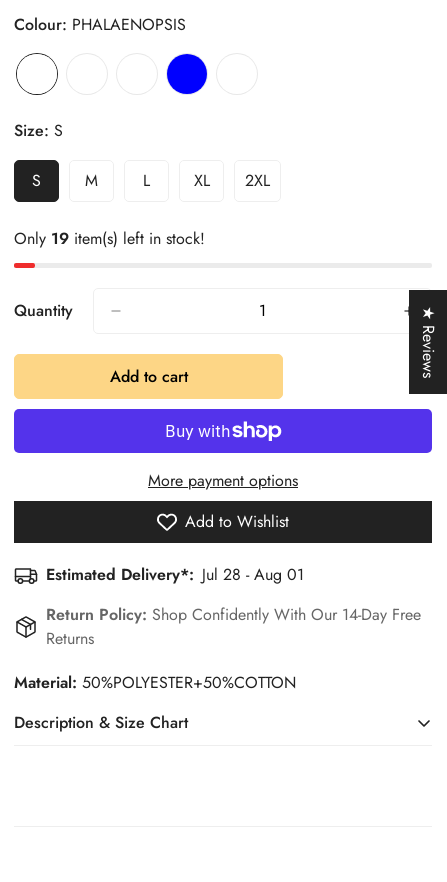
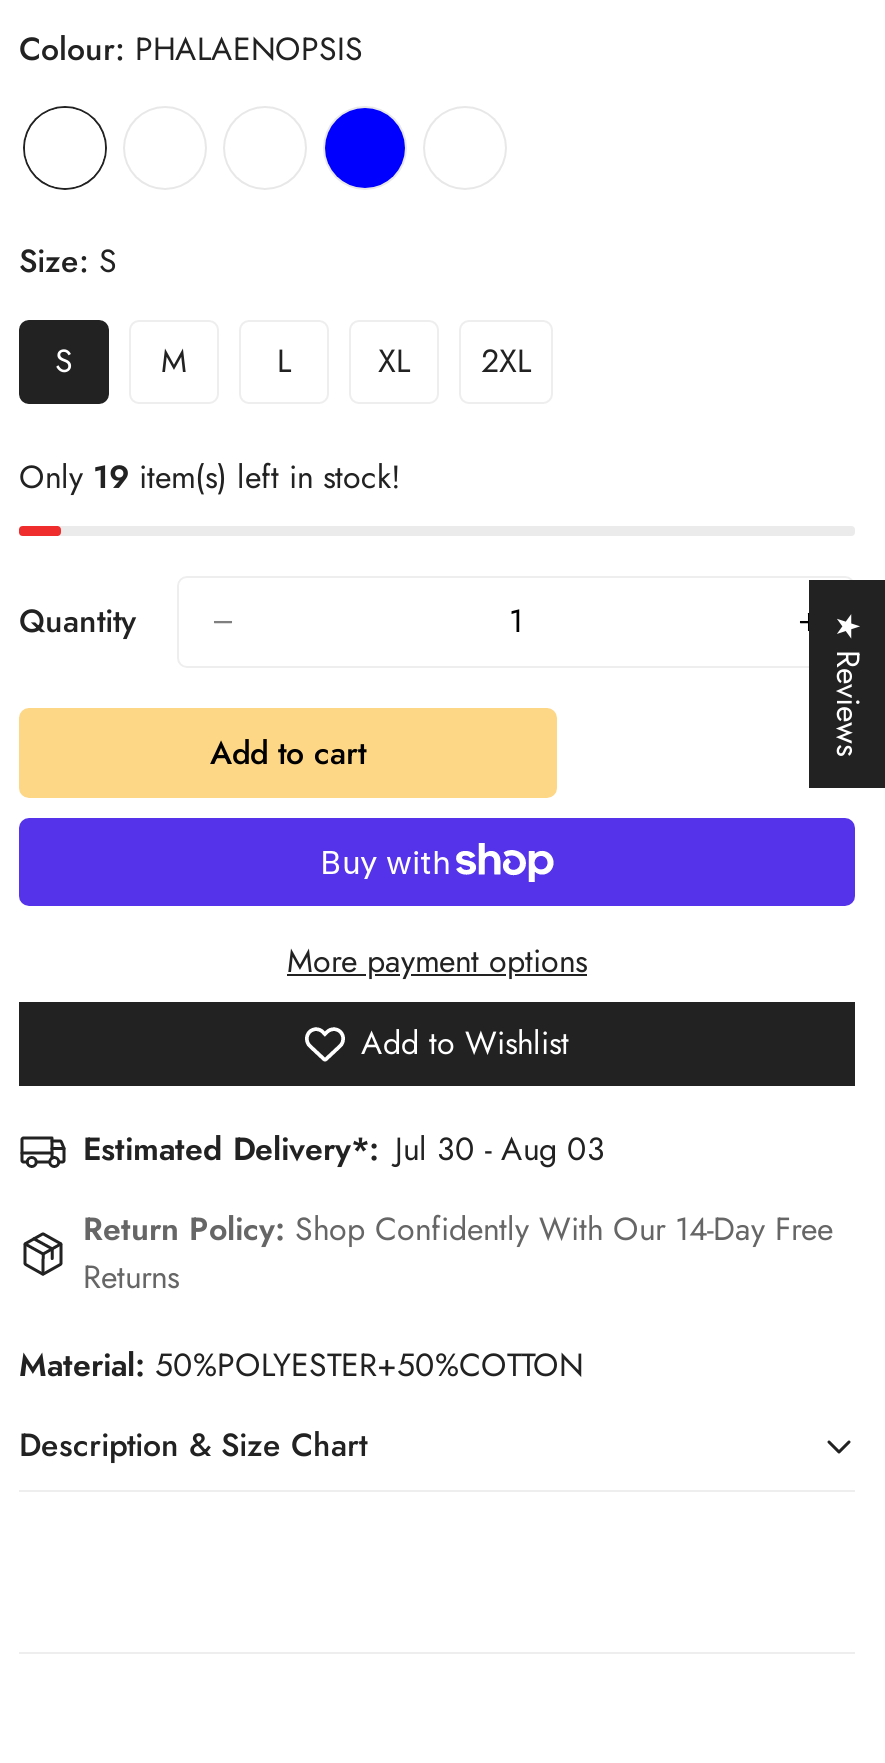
[46,563,304,586] Estimated Delivery*: Jul 28 - Aug 01 -> [83,1126,605,1172] Estimated Delivery*: Jul 30 - Aug 03

